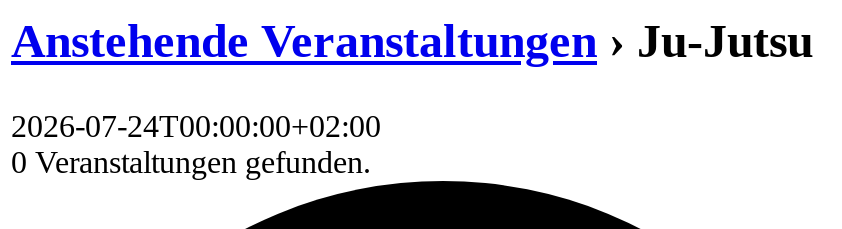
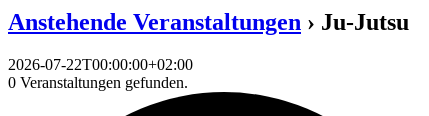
[11,109,381,143] 2026-07-24T00:00:00+02:00 -> [8,56,193,73] 2026-07-22T00:00:00+02:00

